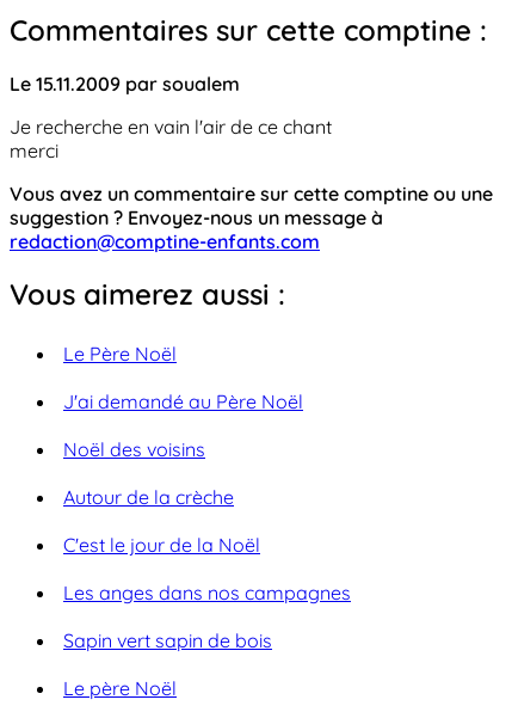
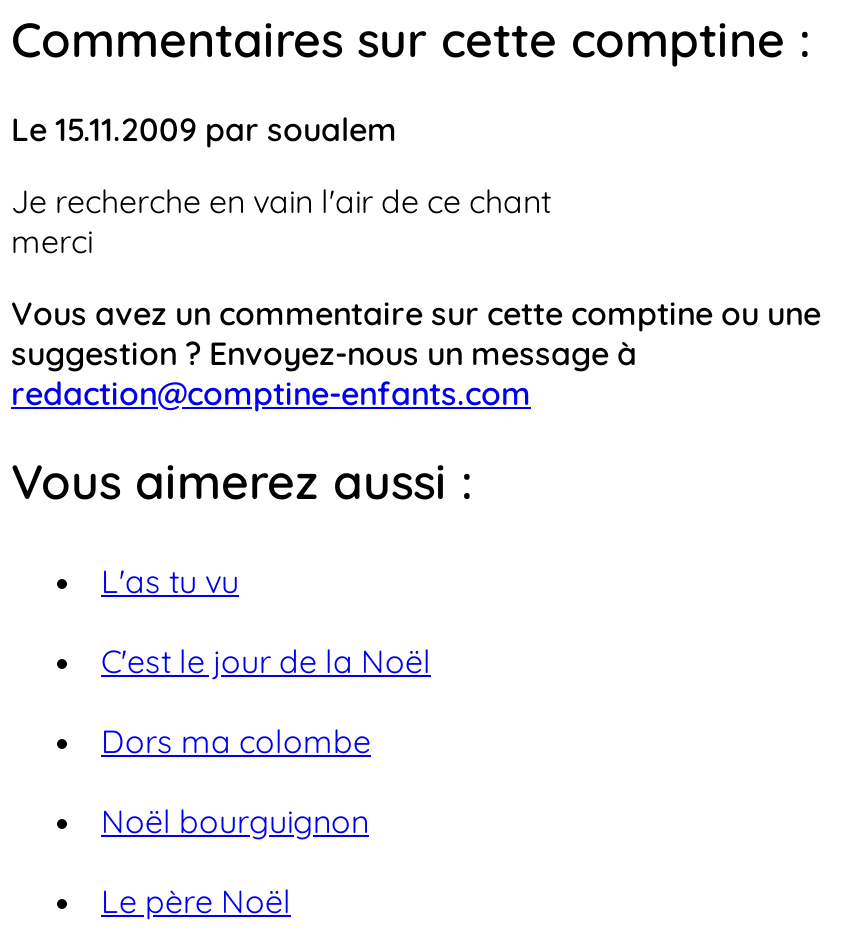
[63,342,303,509] Le Père Noël | J'ai demandé au Père Noël | Noël des voisins | Autour de la crèche -> [101,562,239,602] L'as tu vu
[63,581,351,605] Les anges dans nos campagnes -> [101,722,371,762] Dors ma colombe
[63,629,272,653] Sapin vert sapin de bois -> [101,802,369,842] Noël bourguignon

